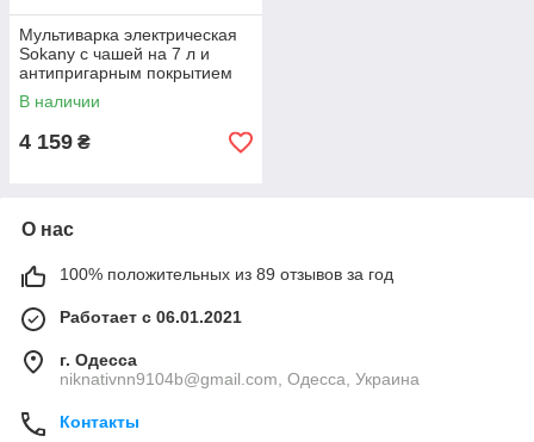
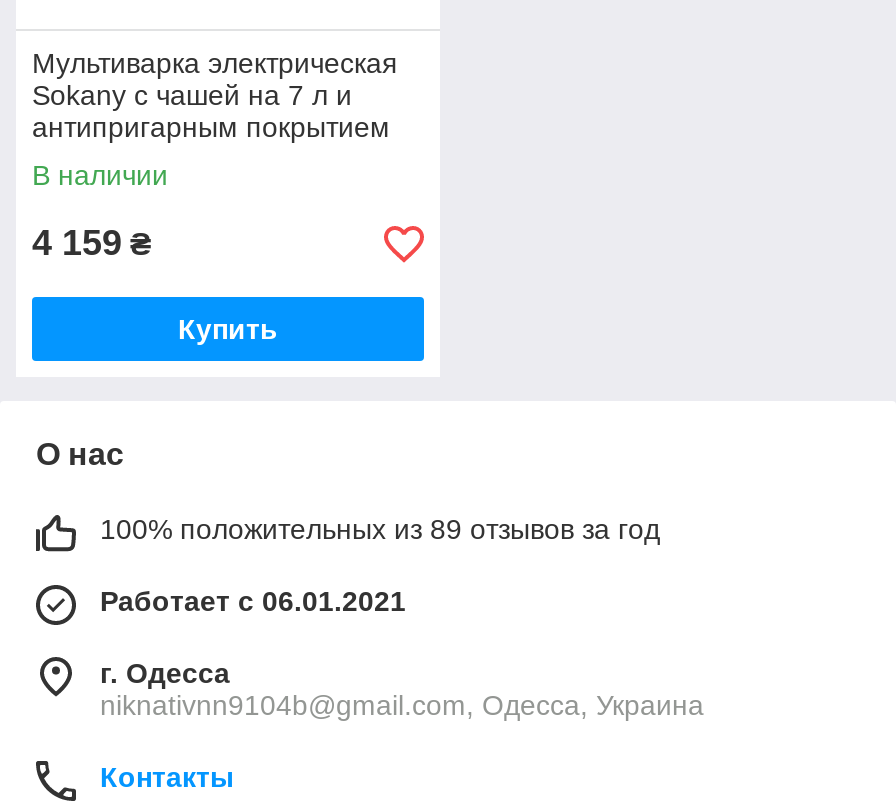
none -> [178,313,278,345] Купить

